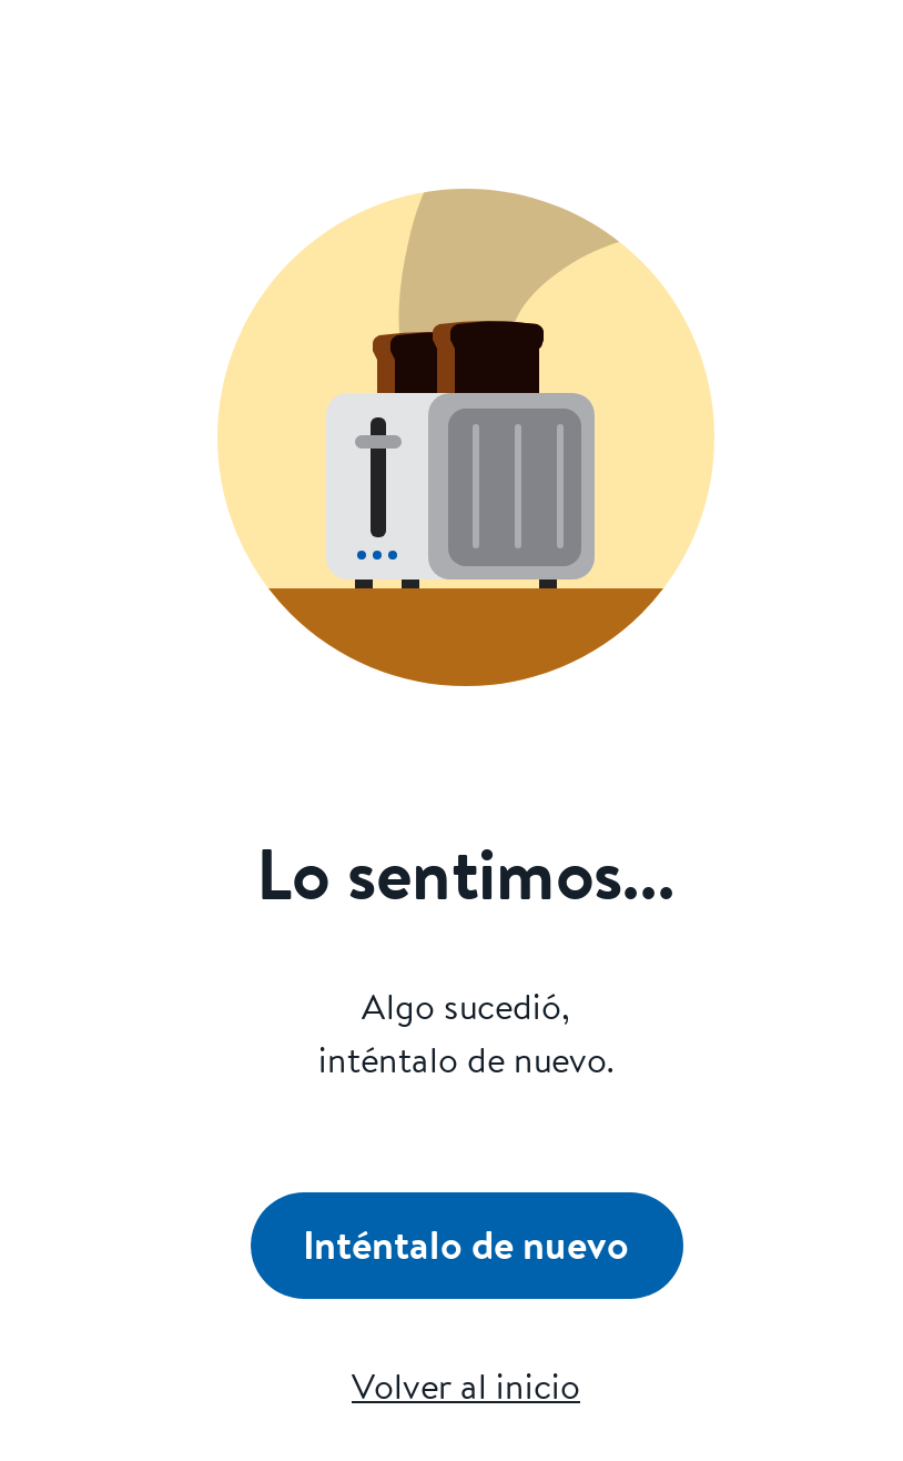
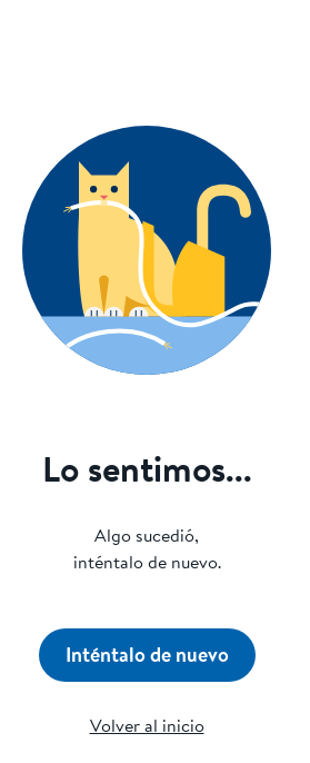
[217,189,714,688] [image] -> [21,125,272,376] [image]

